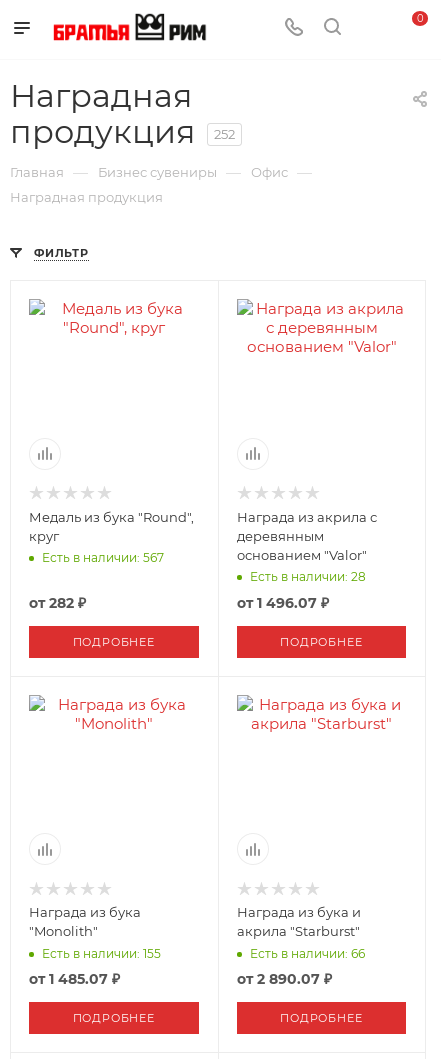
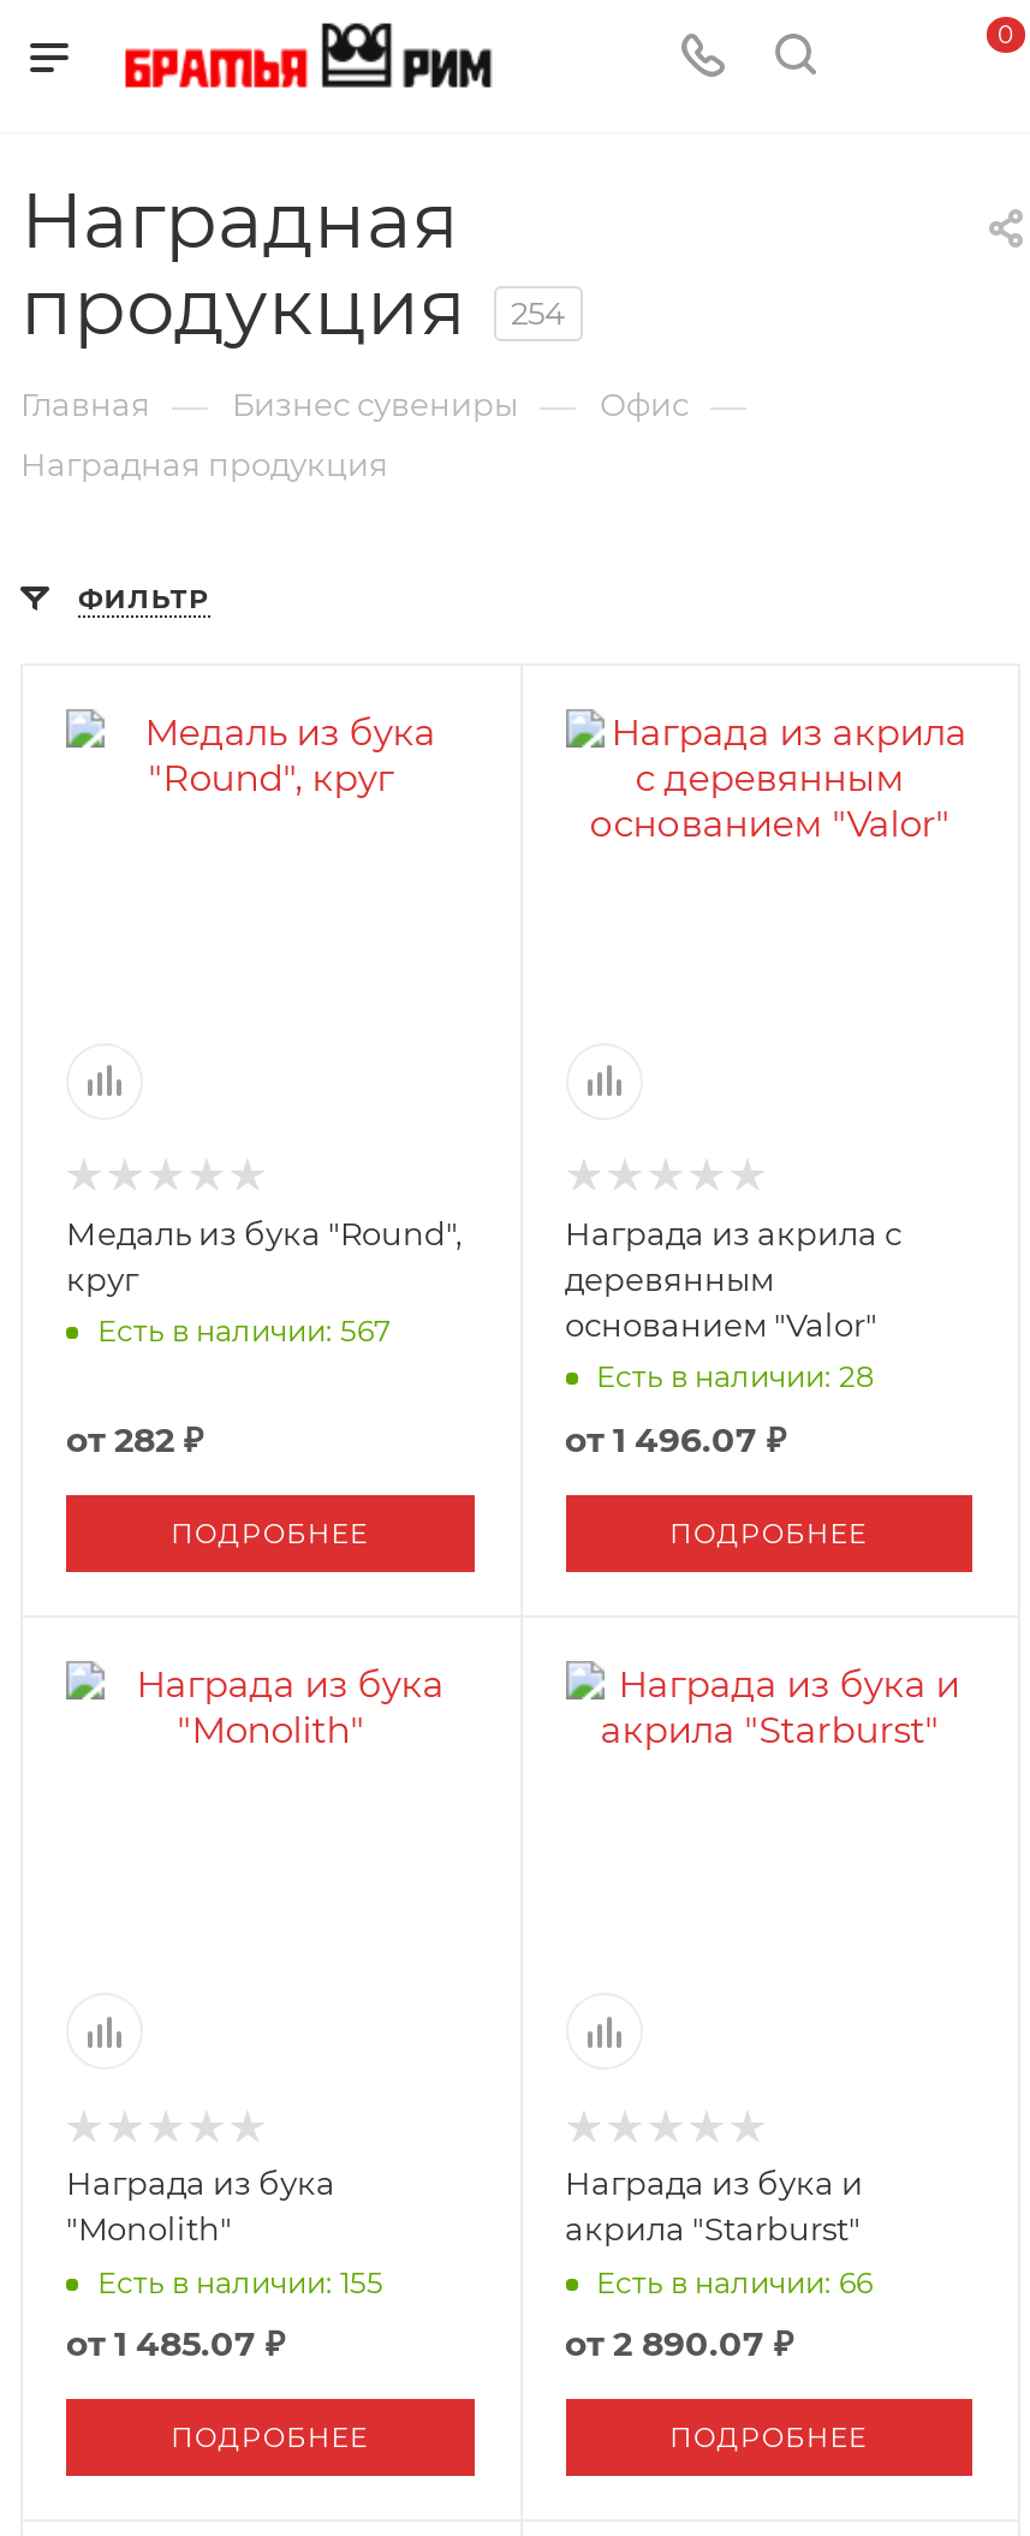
[10,112,235,151] продукция 252 -> [20,260,566,353] продукция 254

